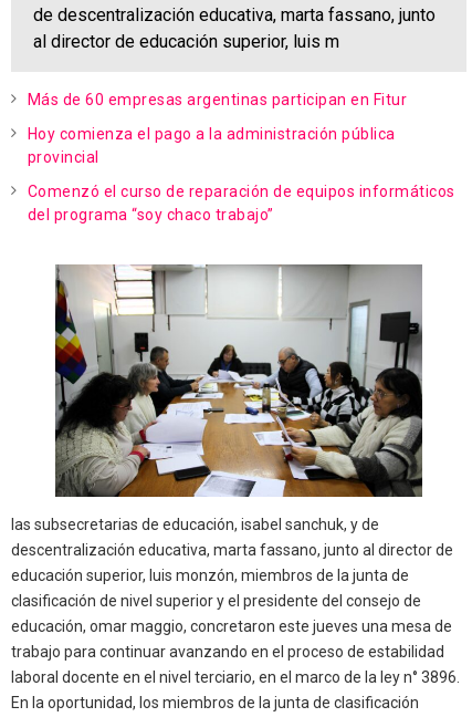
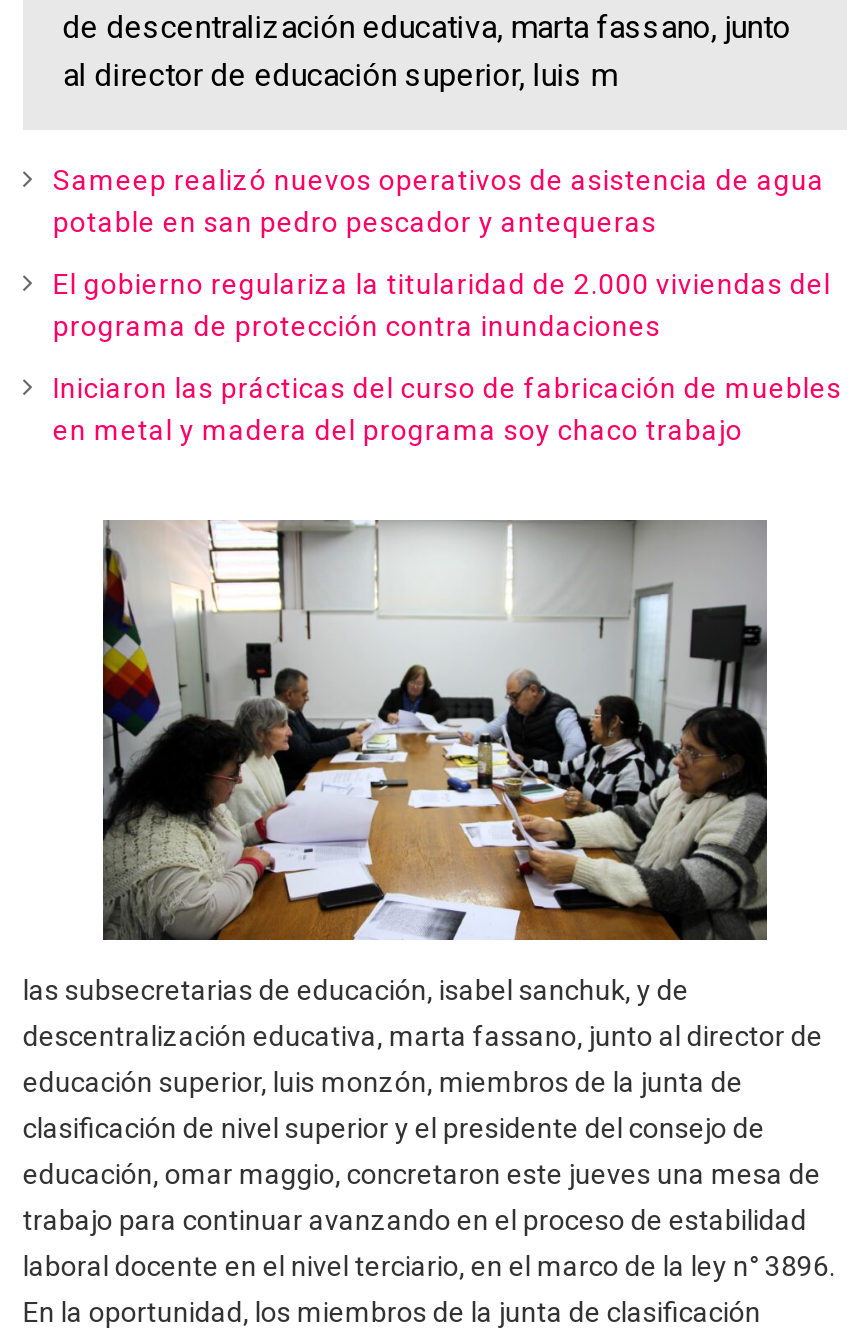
[28,91,407,108] Más de 60 empresas argentinas participan en Fitur -> [53,164,825,238] Sameep realizó nuevos operativos de asistencia de agua | potable en san pedro pescador y antequeras
[28,125,396,166] Hoy comienza el pago a la administración pública | provincial -> [53,268,831,342] El gobierno regulariza la titularidad de 2.000 viviendas del | programa de protección contra inundaciones
[28,183,455,224] Comenzó el curso de reparación de equipos informáticos | del programa “soy chaco trabajo” -> [53,372,842,446] Iniciaron las prácticas del curso de fabricación de muebles | en metal y madera del programa soy chaco trabajo

